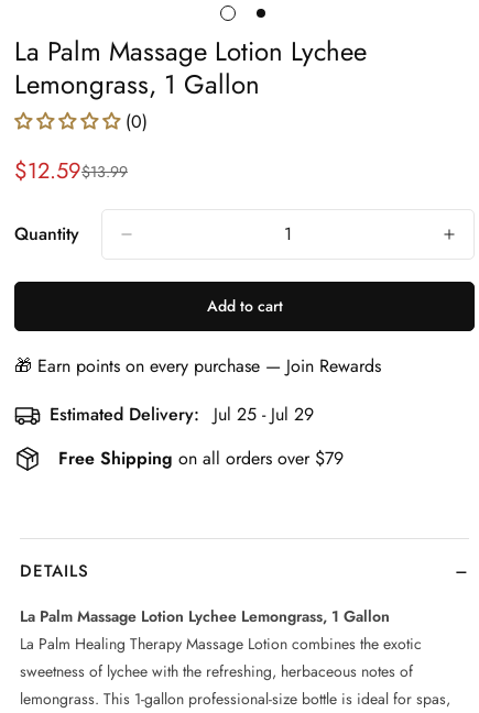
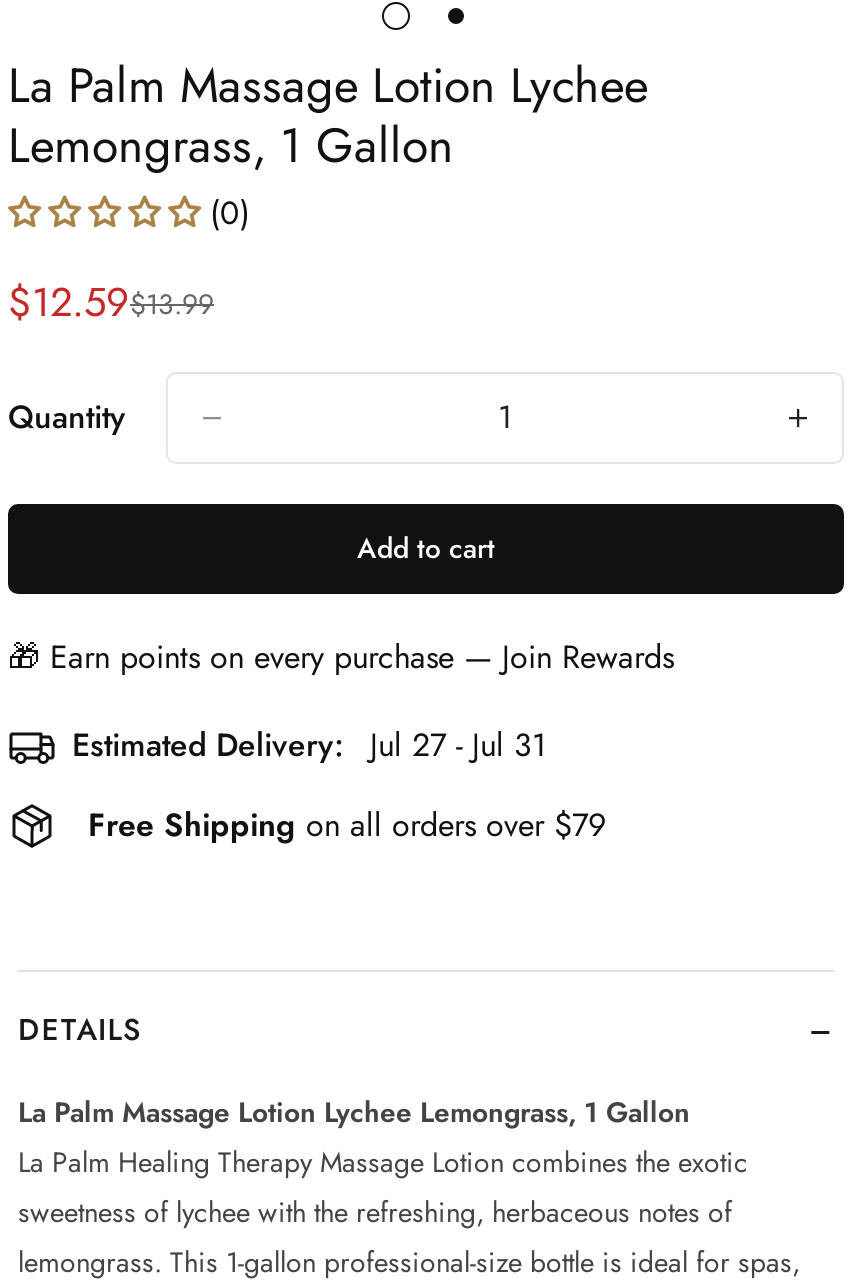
[50,402,314,427] Estimated Delivery: Jul 25 - Jul 29 -> [72,722,546,768] Estimated Delivery: Jul 27 - Jul 31

